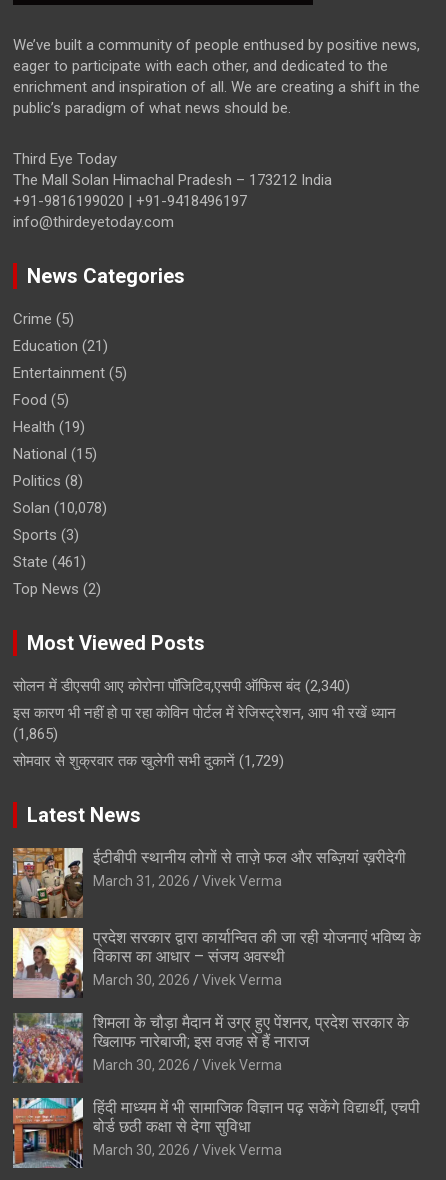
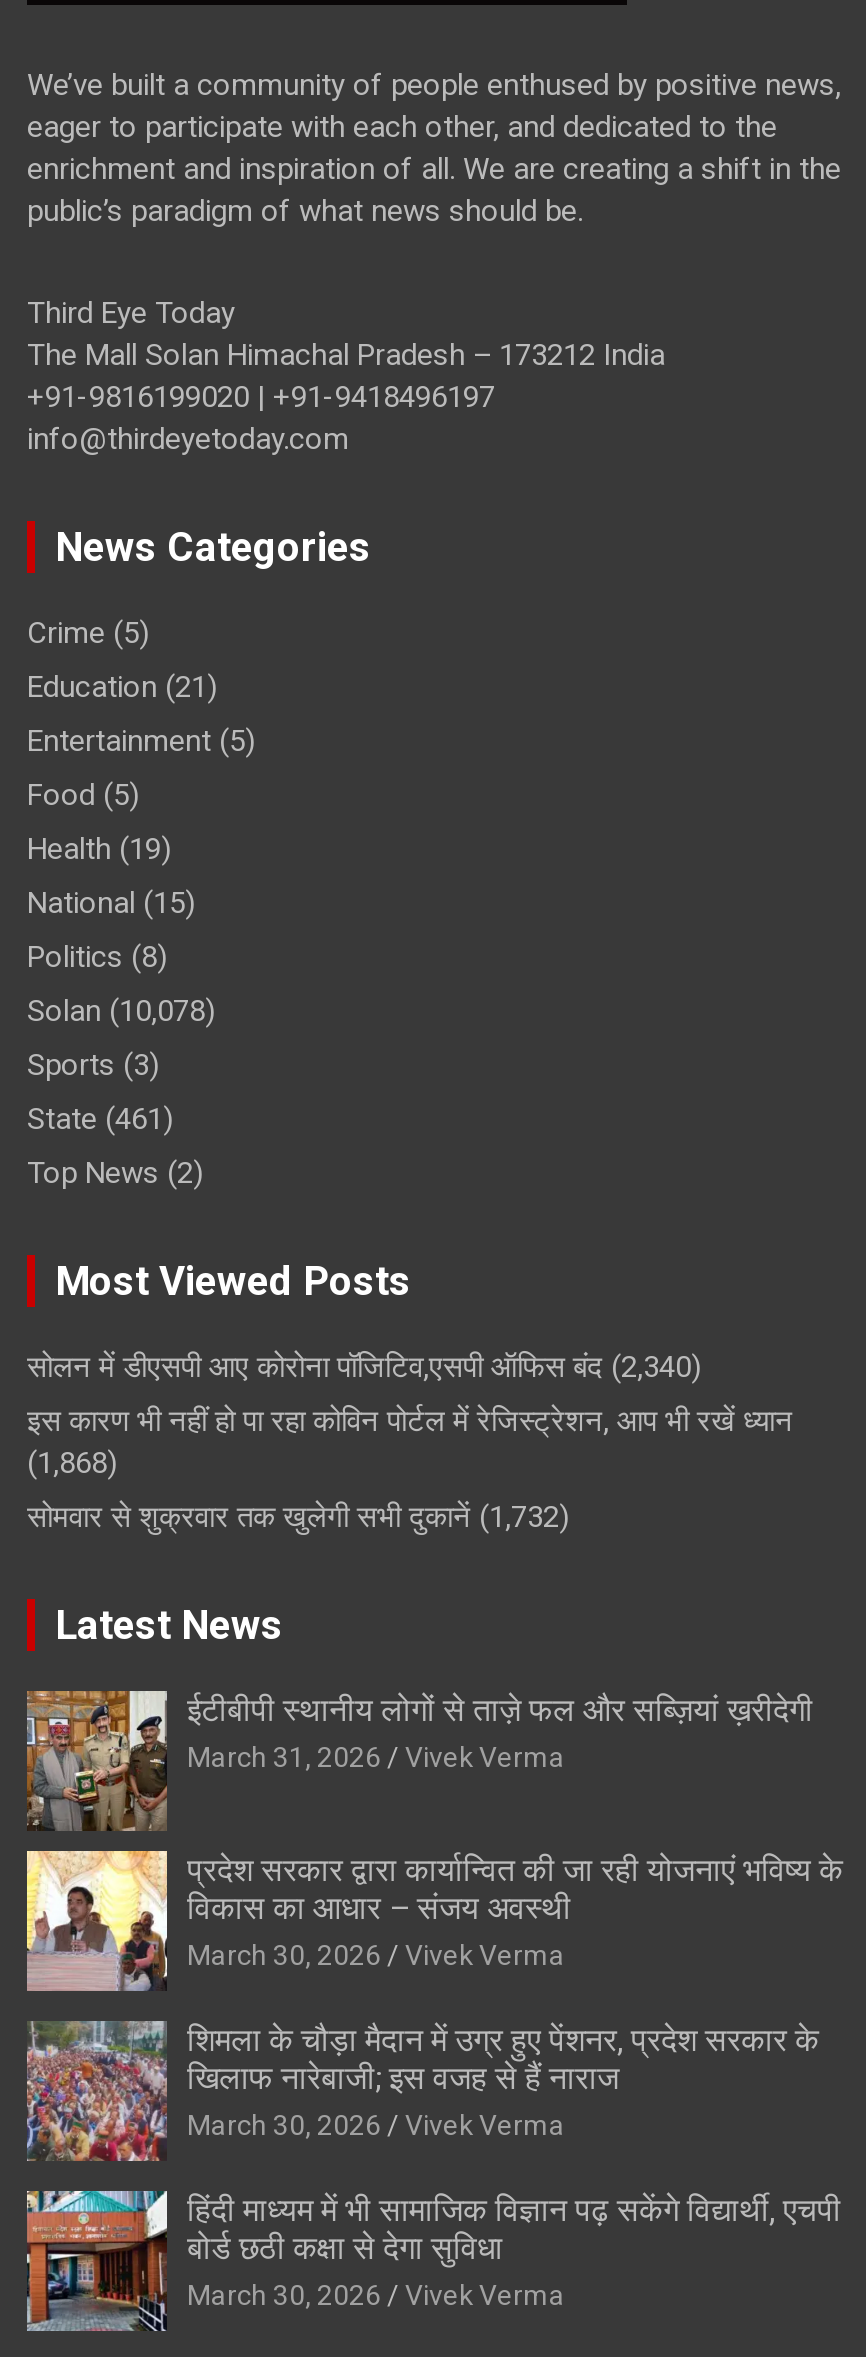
[13,725,58,743] (1,865) -> [27,1446,117,1482] (1,868)
[13,752,284,770] सोमवार से शुक्रवार तक खुलेगी सभी दुकानें (1,729) -> [27,1500,569,1536] सोमवार से शुक्रवार तक खुलेगी सभी दुकानें (1,732)

